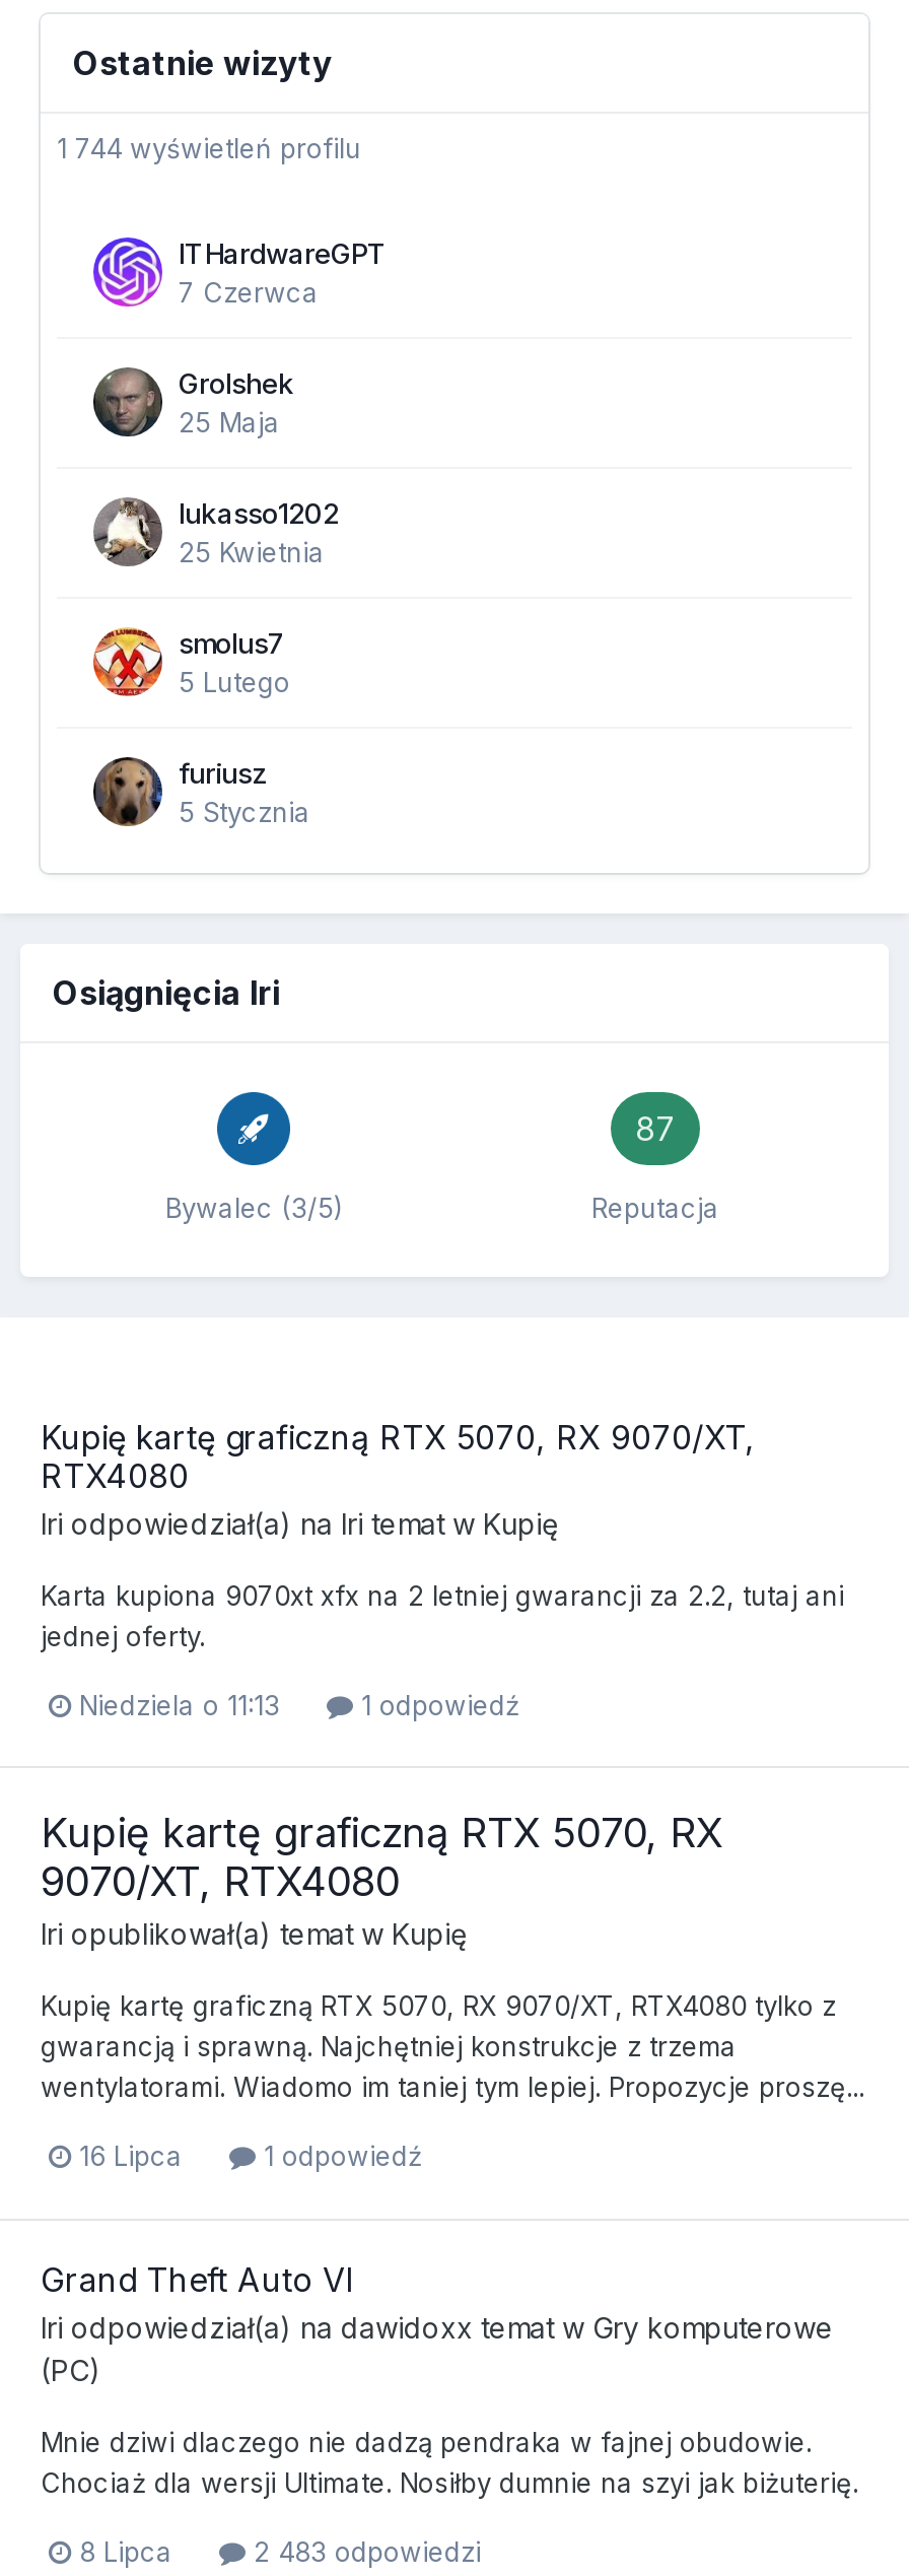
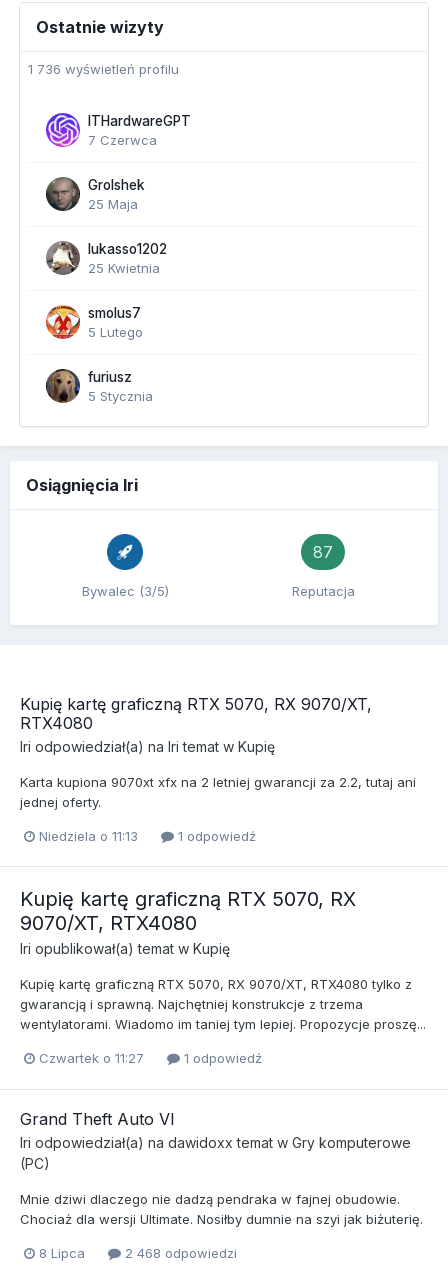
[57,132,361,165] 1 744 wyświetleń profilu -> [28,61,179,77] 1 736 wyświetleń profilu
[79,2140,183,2173] 16 Lipca -> [39,1050,144,1066] Czwartek o 11:27
[246,2535,481,2567] 2 483 odpowiedzi -> [121,1245,237,1261] 2 468 odpowiedzi

